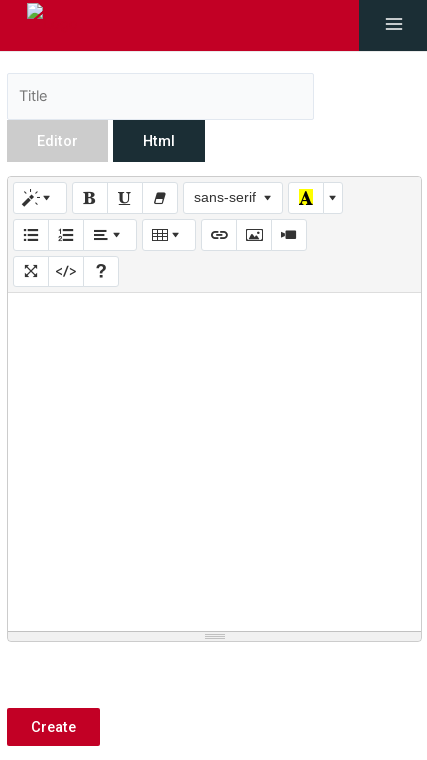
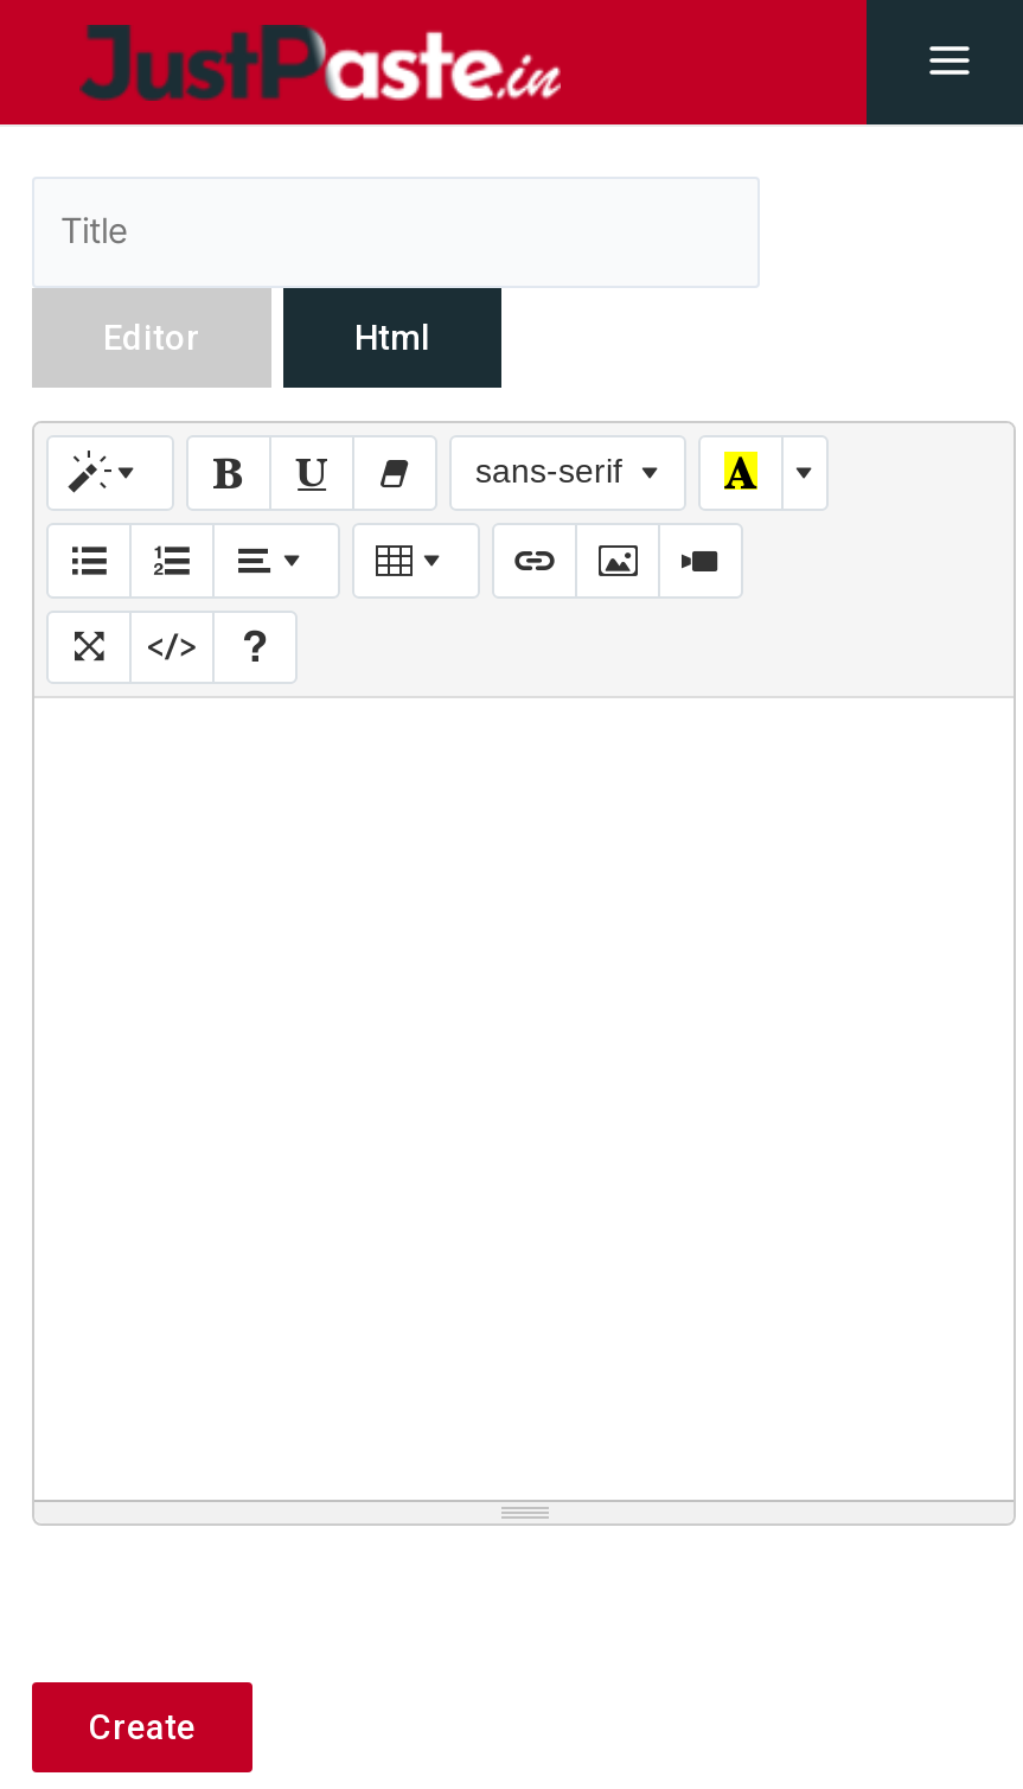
none -> [79,11,561,103] [image]

